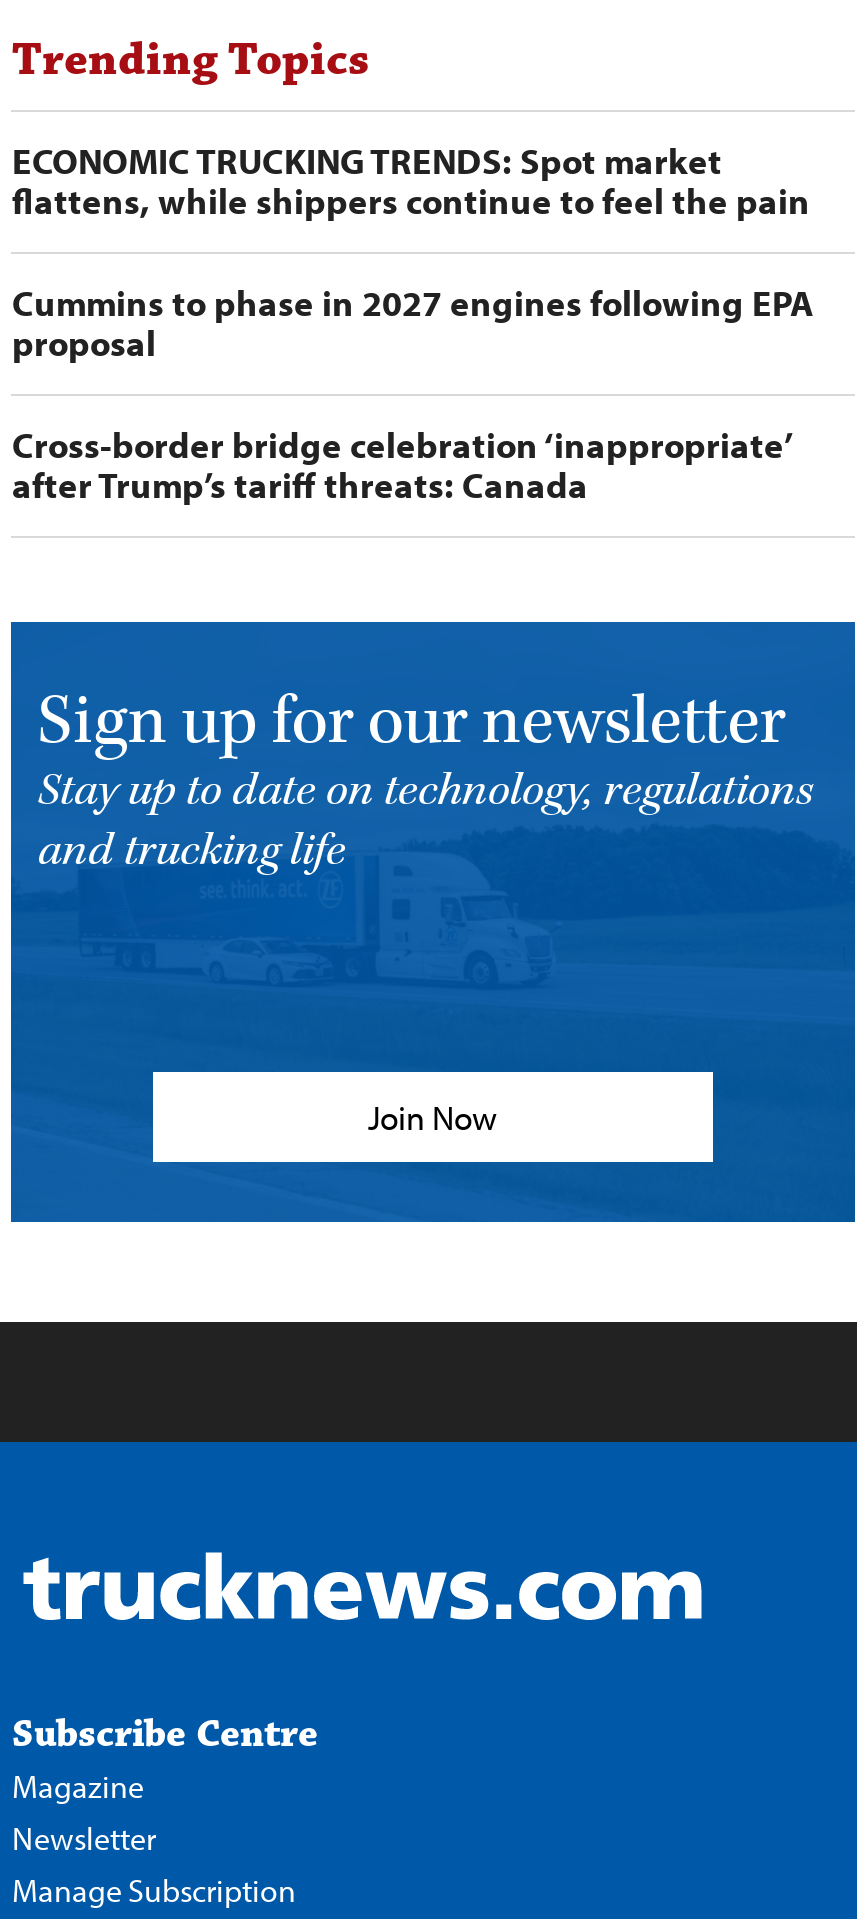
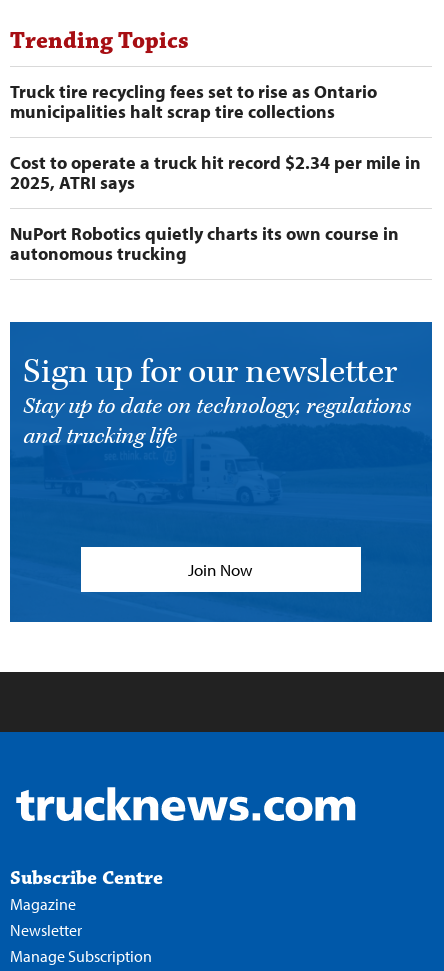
[12,138,810,224] ECONOMIC TRUCKING TRENDS: Spot market | flattens, while shippers continue to feel the pain -> [10,80,377,123] Truck tire recycling fees set to rise as Ontario | municipalities halt scrap tire collections
[12,280,814,366] Cummins to phase in 2027 engines following EPA | proposal -> [10,151,421,194] Cost to operate a truck hit record $2.34 per mile in | 2025, ATRI says
[12,422,792,508] Cross-border bridge celebration ‘inappropriate’ | after Trump’s tariff threats: Canada -> [10,222,399,265] NuPort Robotics quietly charts its own course in | autonomous trucking

